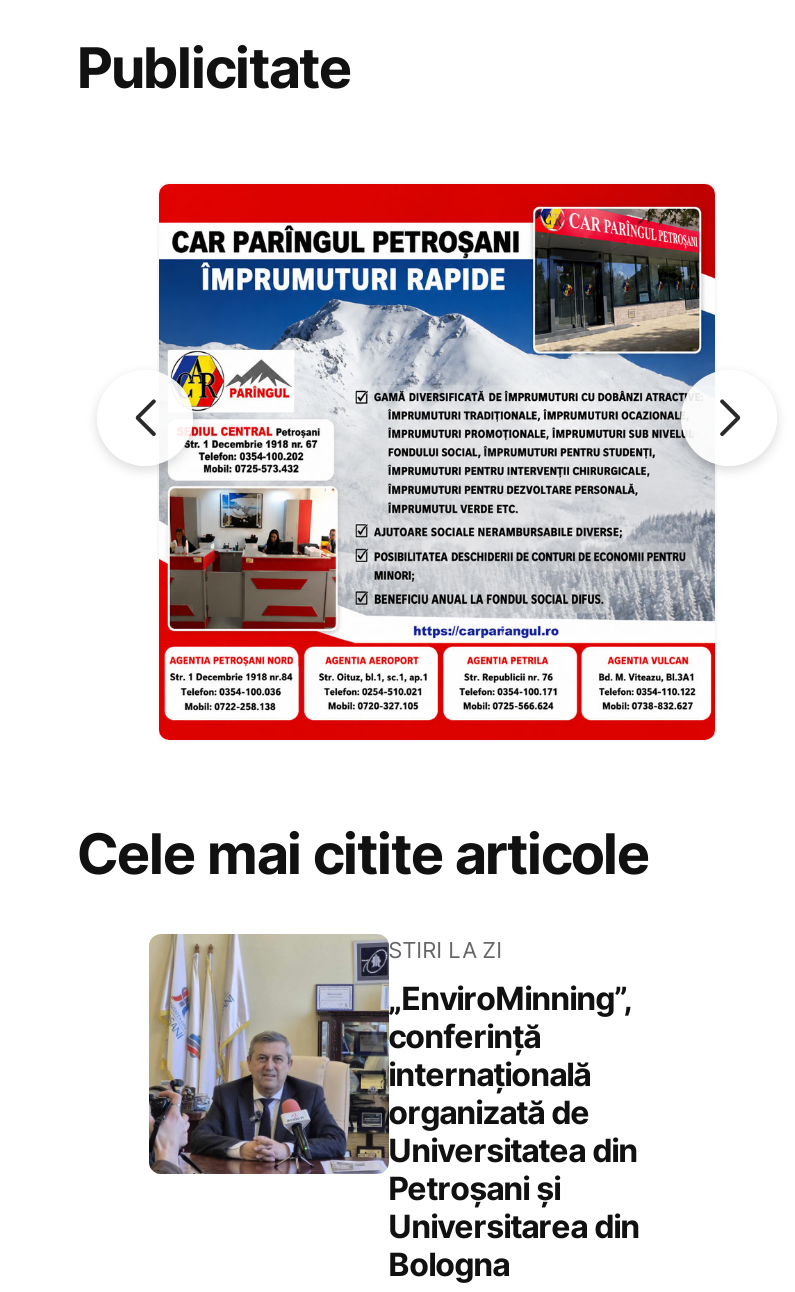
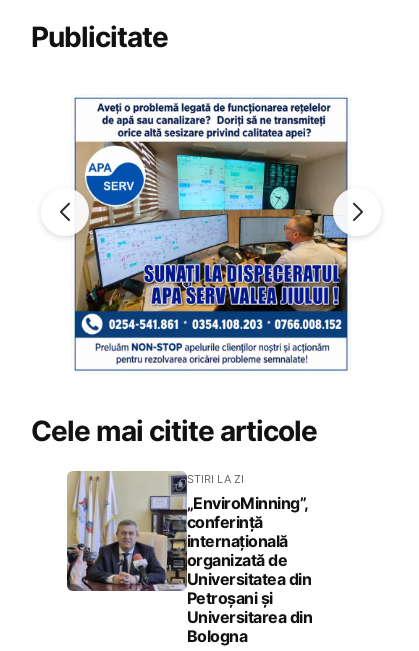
[157,182,717,742] [image] -> [72,96,350,374] [image]

